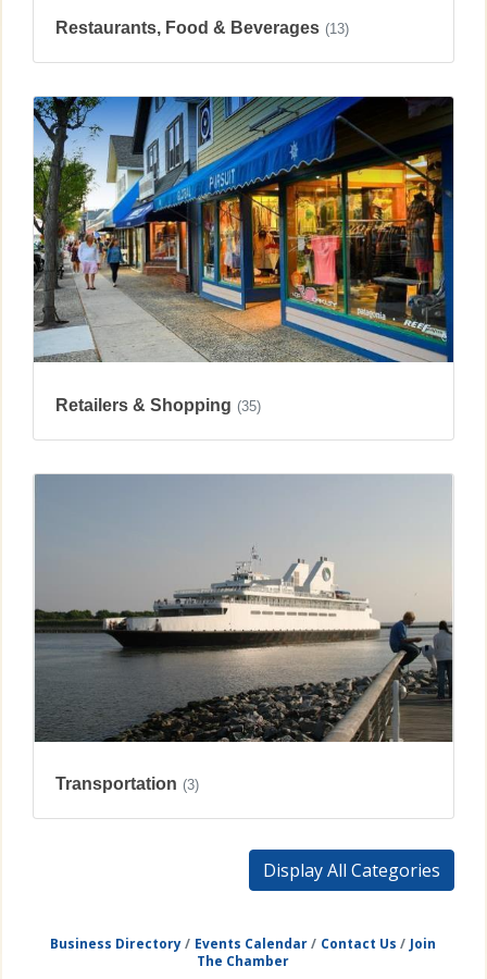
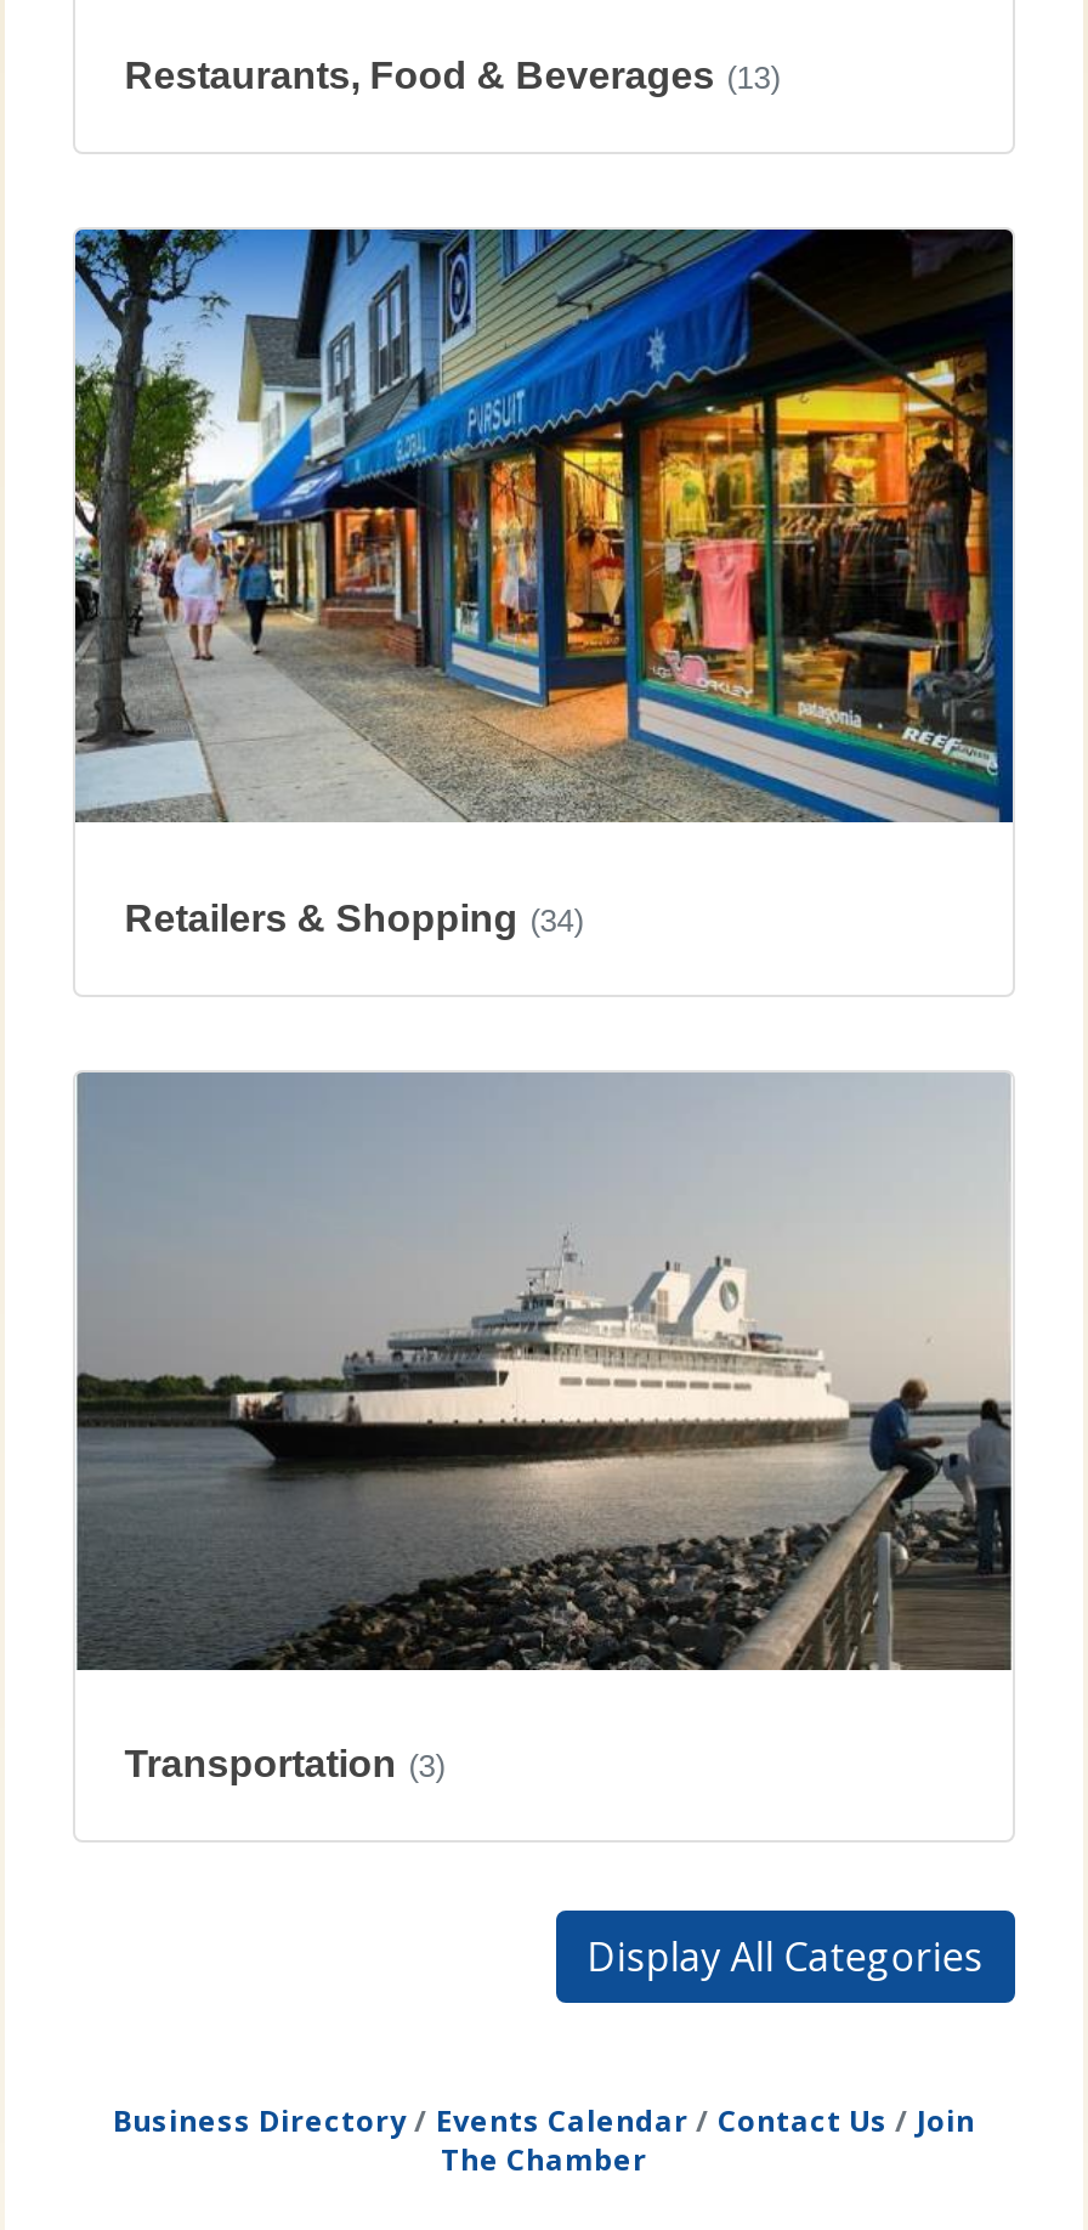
[56,396,261,415] Retailers & Shopping (35) -> [124,898,583,939] Retailers & Shopping (34)

